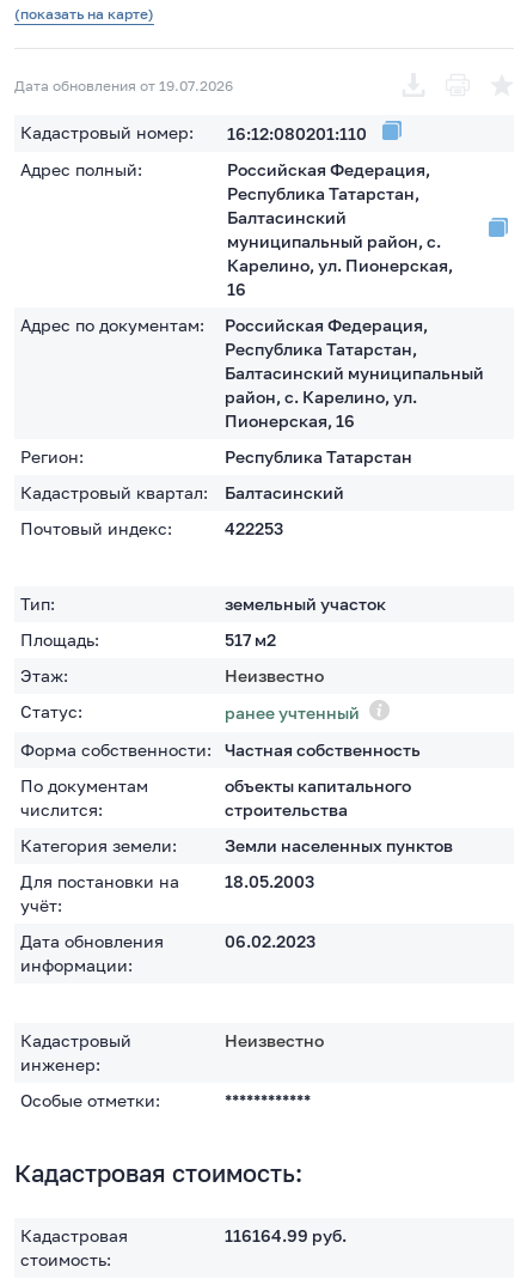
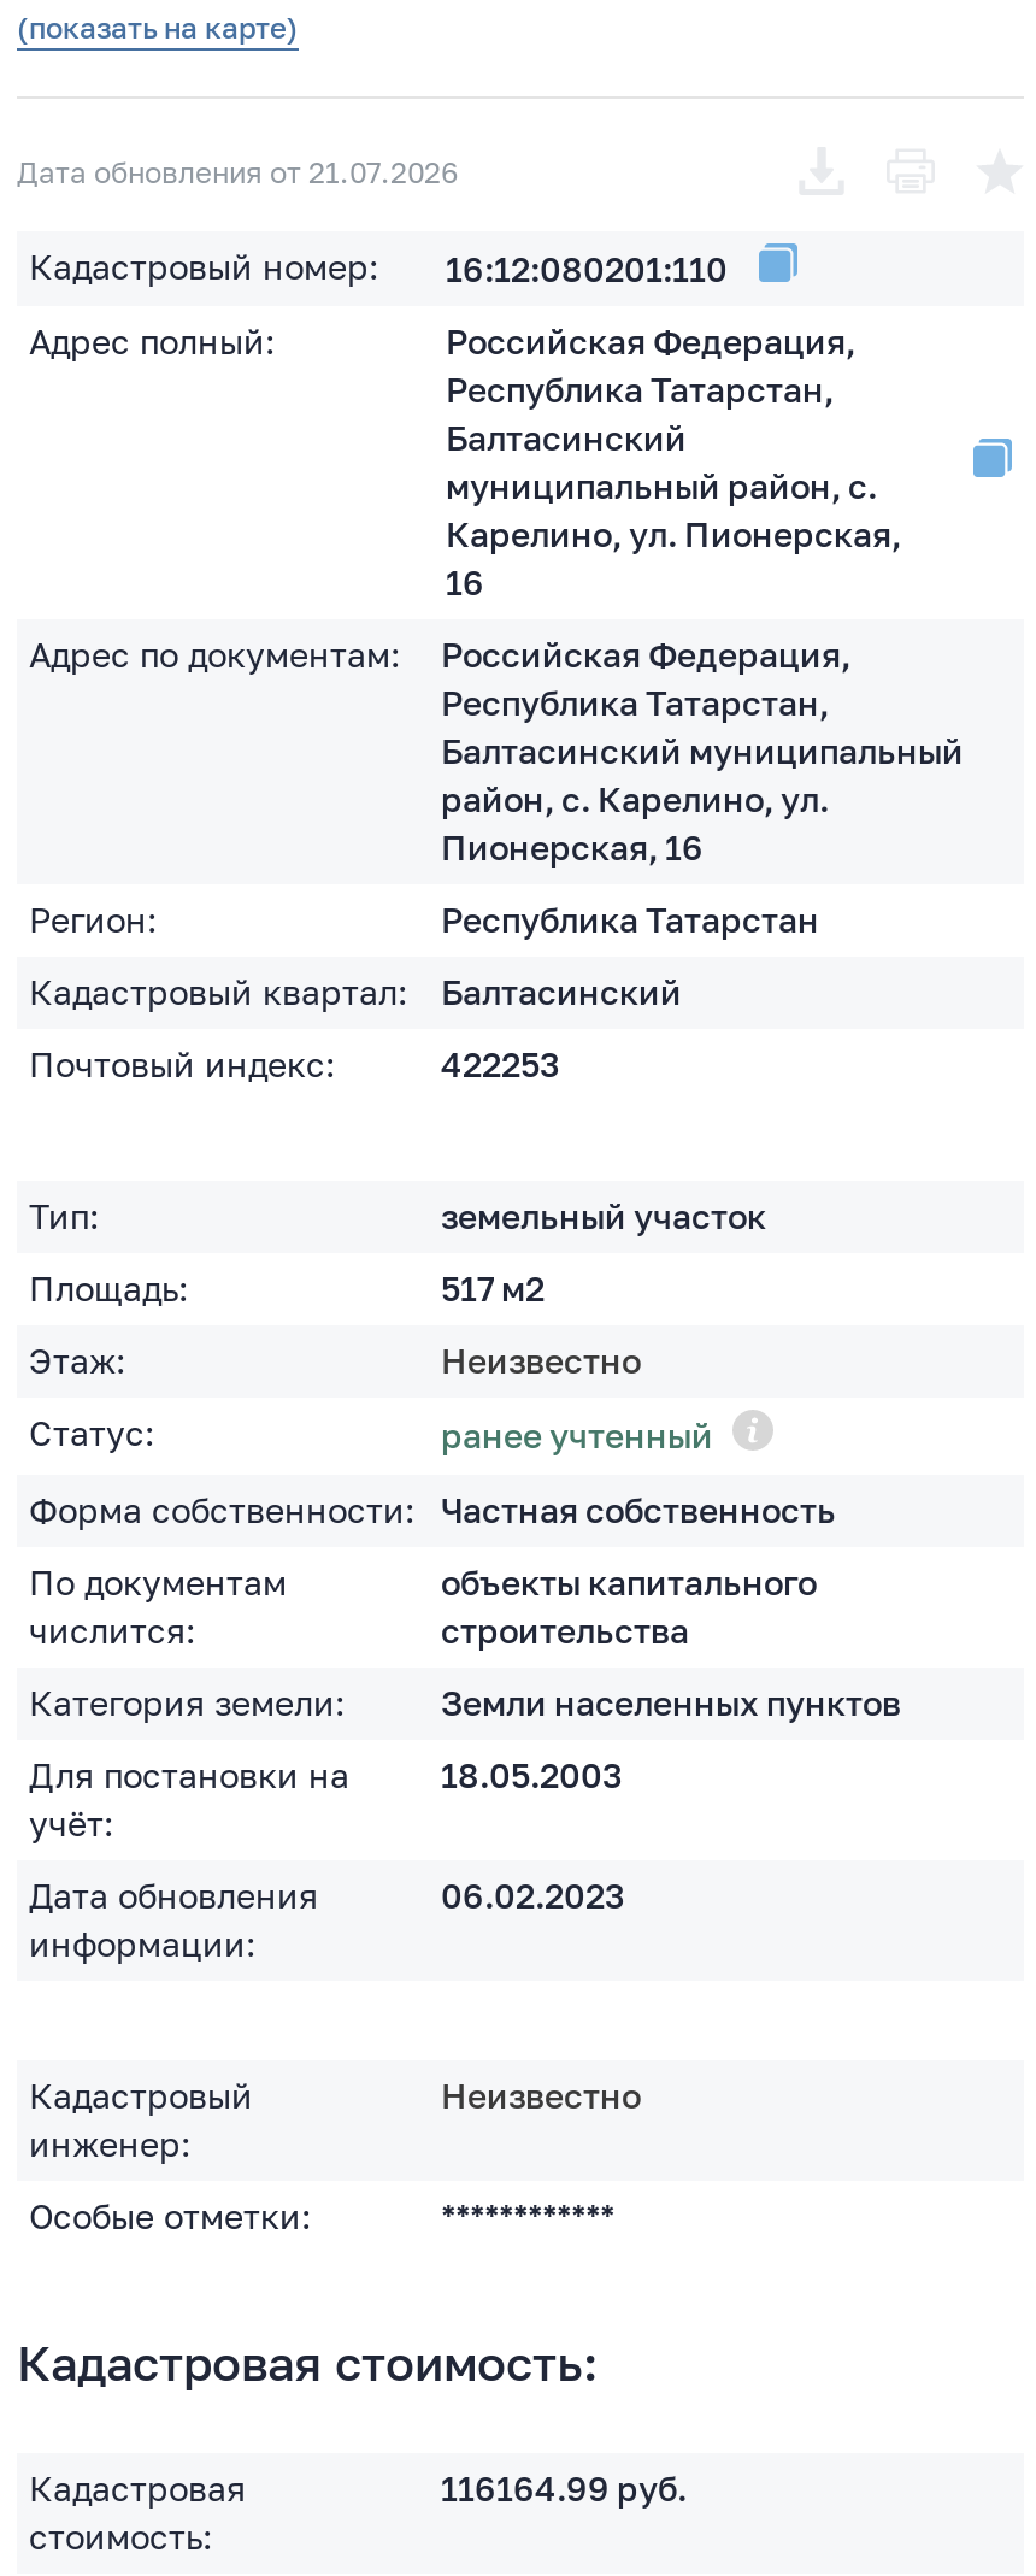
[14,76,233,94] Дата обновления от 19.07.2026 -> [17,153,458,189] Дата обновления от 21.07.2026

